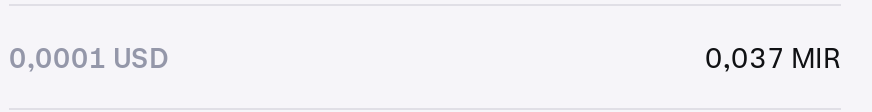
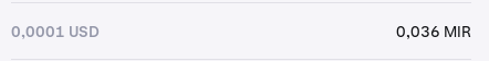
[705,39,841,75] 0,037 MIR -> [396,21,471,41] 0,036 MIR

